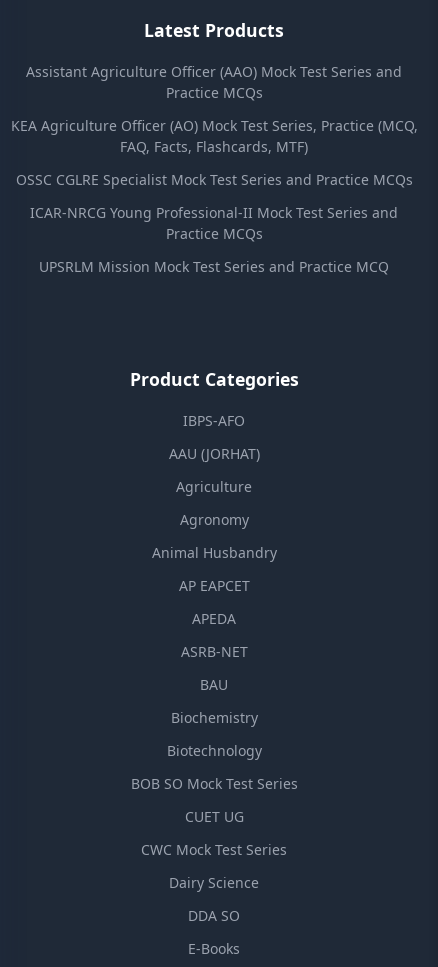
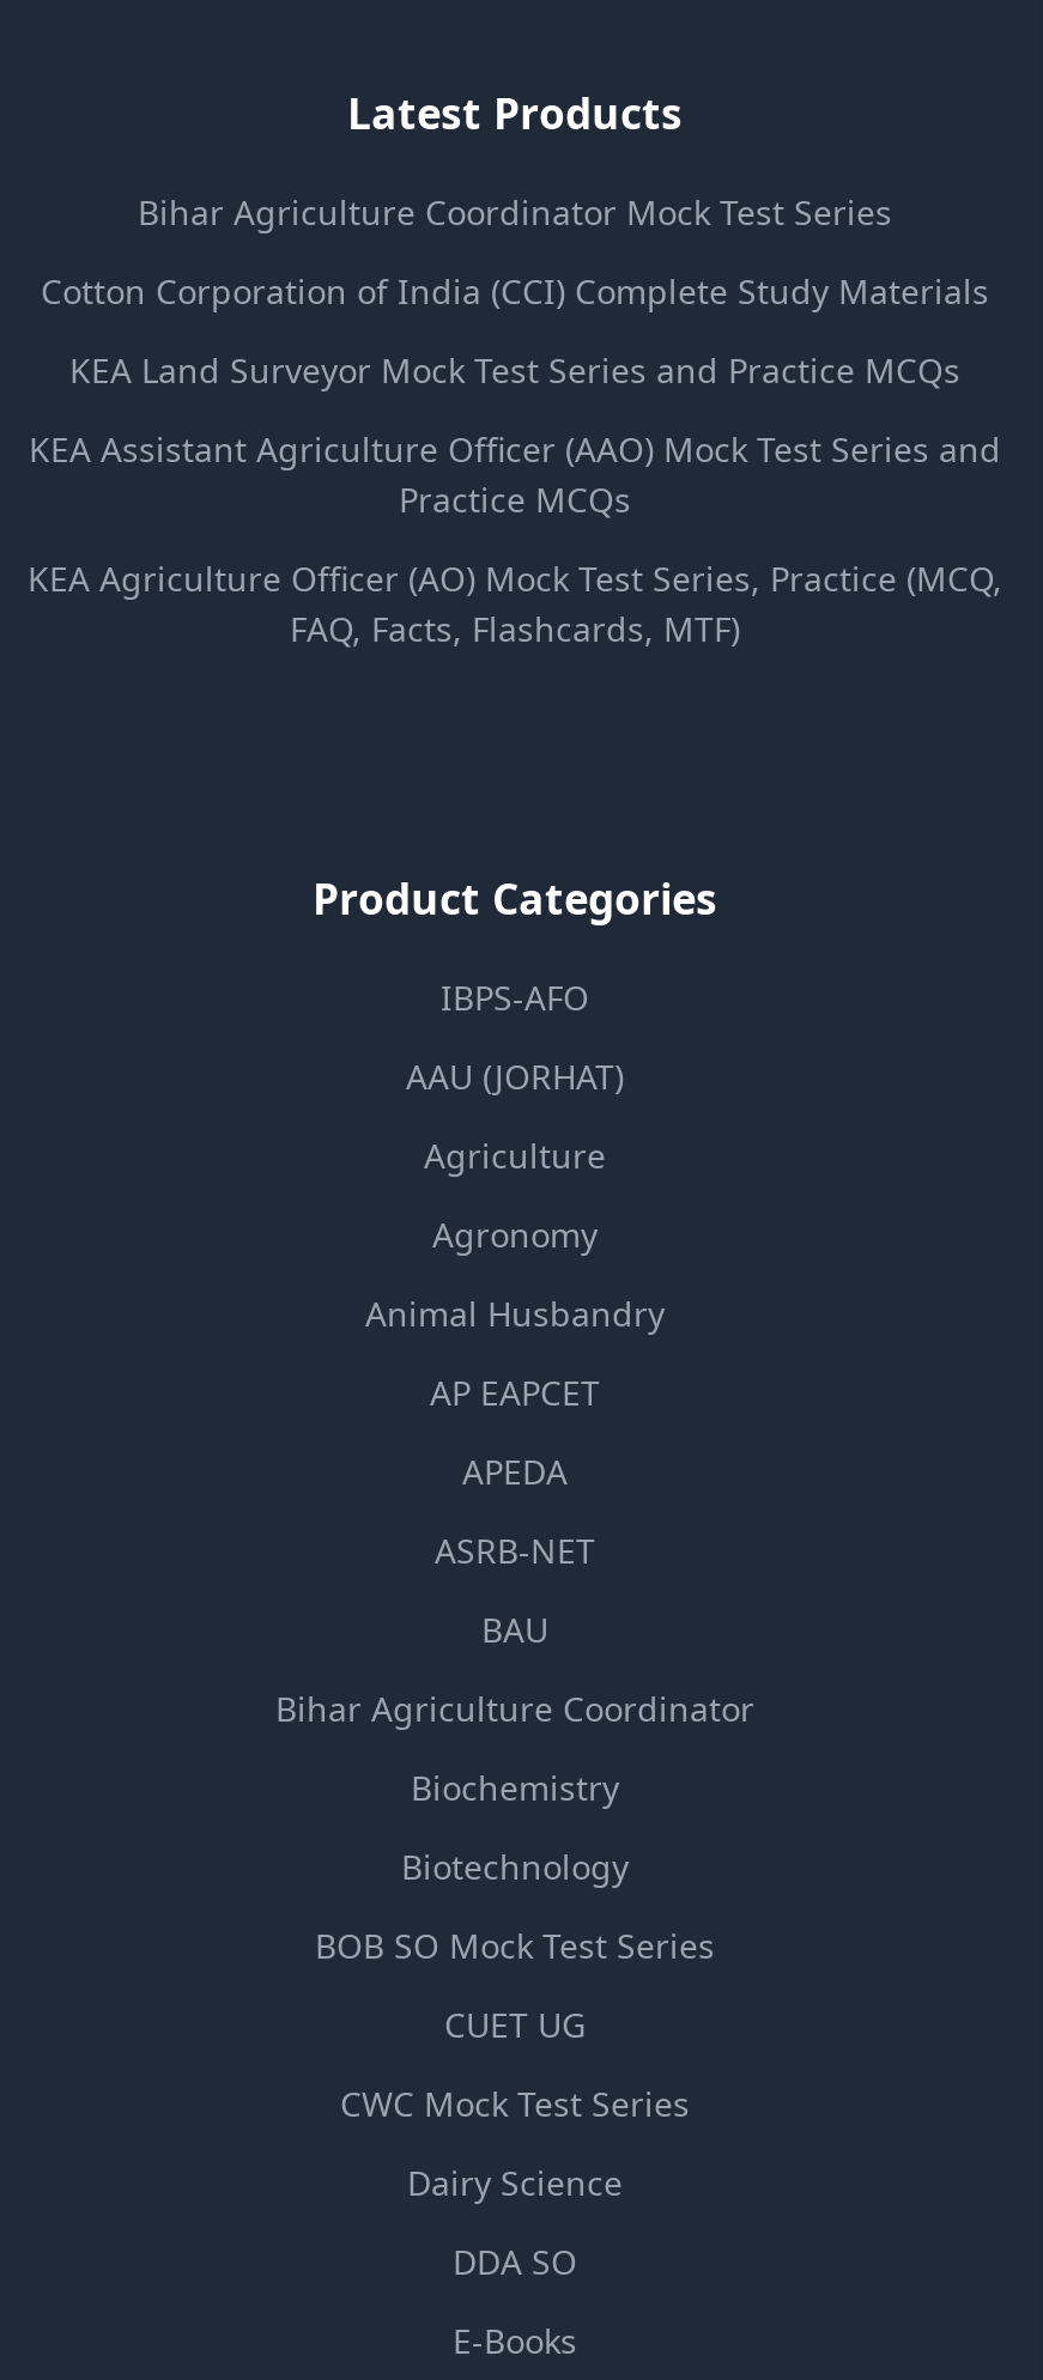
[26,62,402,81] Assistant Agriculture Officer (AAO) Mock Test Series and -> [29,189,1001,472] Bihar Agriculture Coordinator Mock Test Series | Cotton Corporation of India (CCI) Complete Study Materials | KEA Land Surveyor Mock Test Series and Practice MCQs | KEA Assistant Agriculture Officer (AAO) Mock Test Series and
moved [10,83,417,156] -> [28,477,1002,652]: Practice MCQs | KEA Agriculture Officer (AO) Mock Test Series, Practice (MCQ, | FAQ, Facts, Flashcards, MTF)
[15,170,412,276] OSSC CGLRE Specialist Mock Test Series and Practice MCQs | ICAR-NRCG Young Professional-II Mock Test Series and | Practice MCQs | UPSRLM Mission Mock Test Series and Practice MCQ -> none
moved [129,367,298,694] -> [313,869,717,1652]: Product Categories | IBPS-AFO | AAU (JORHAT) | ... | ASRB-NET | BAU
none -> [275,1686,754,1731] Bihar Agriculture Coordinator

